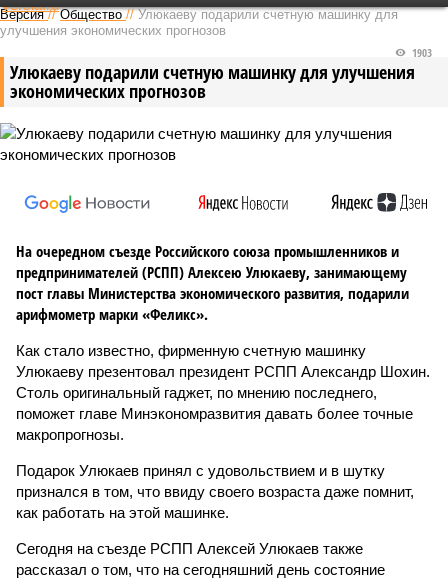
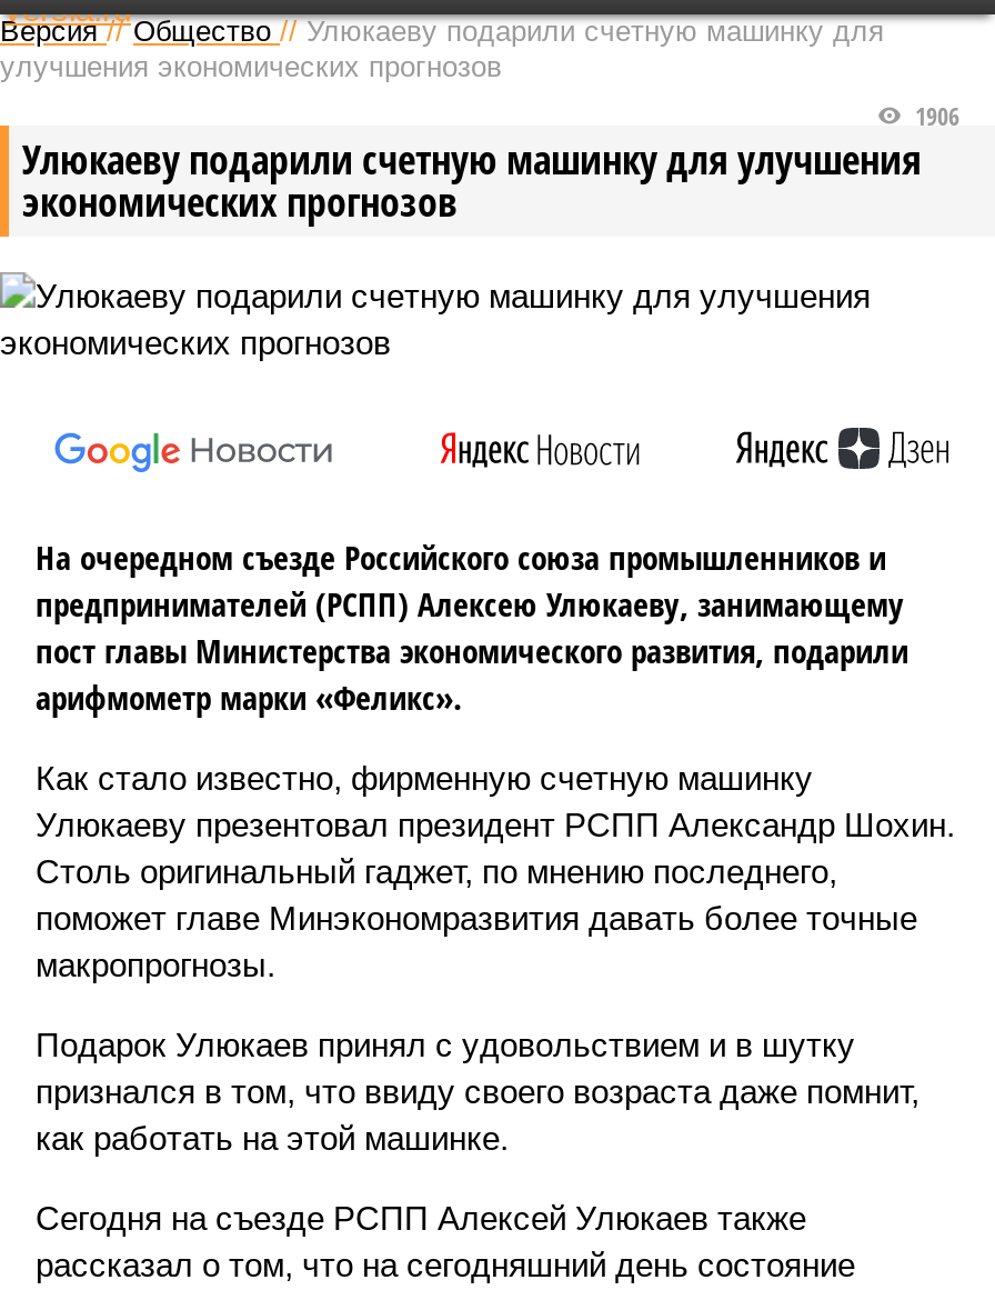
[409,45,432,60] 1903 -> [908,99,959,132] 1906

